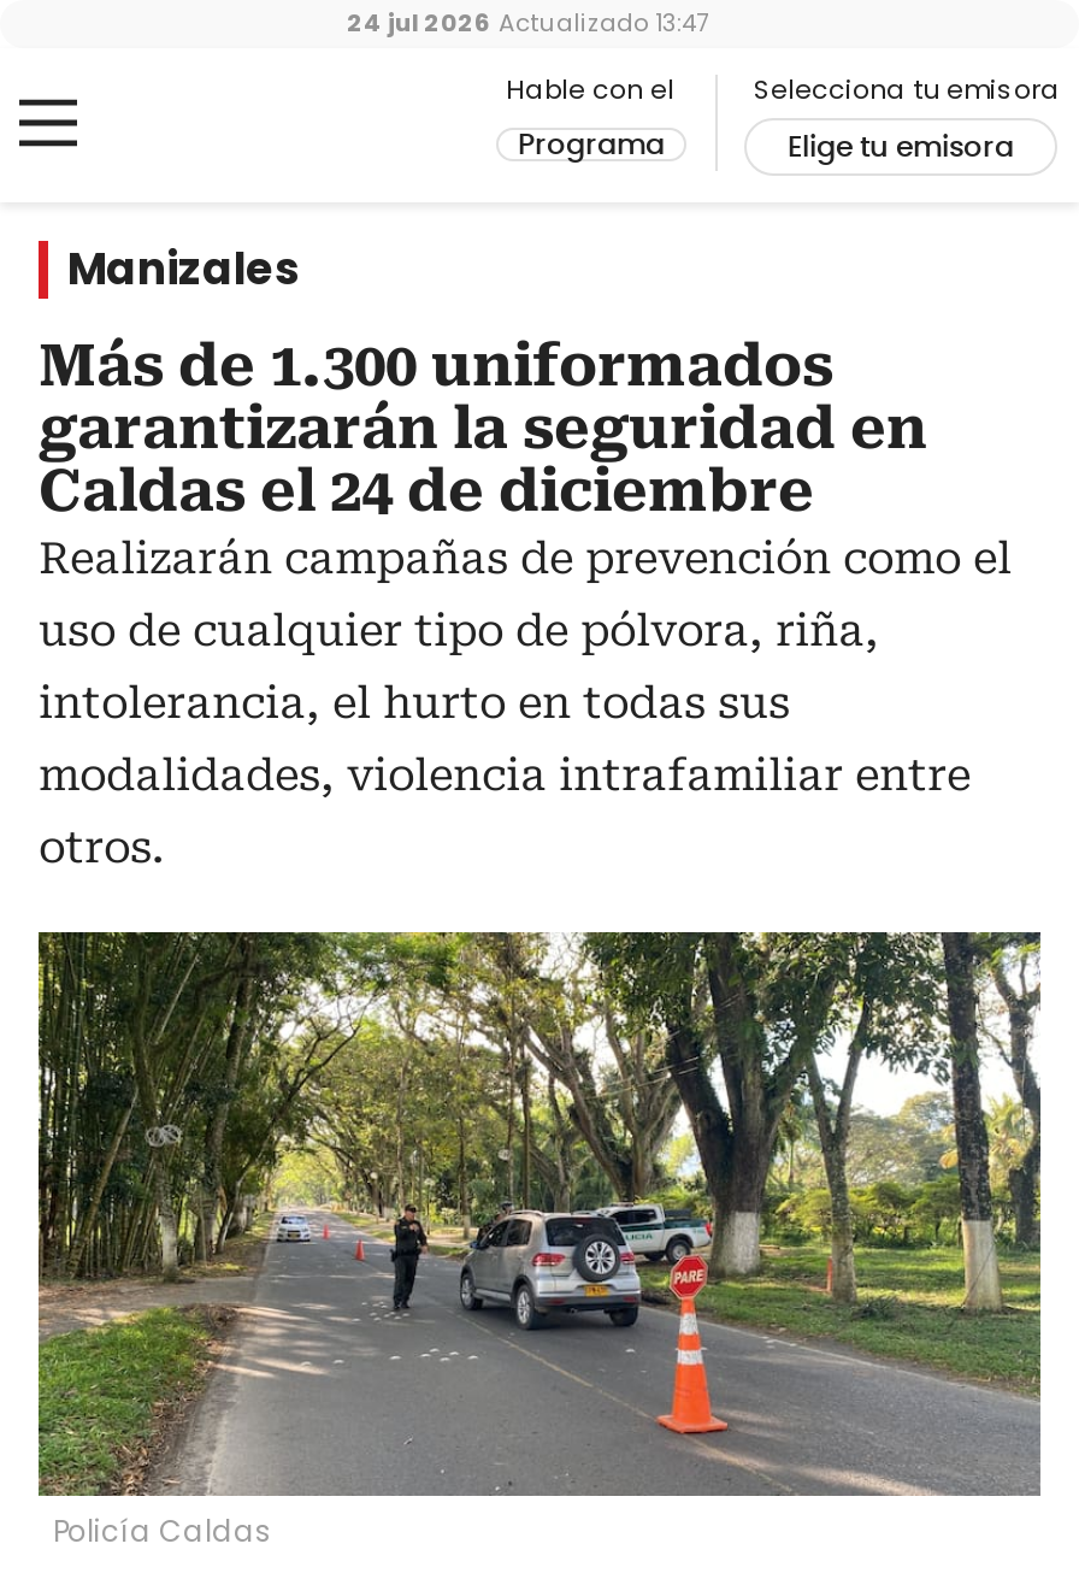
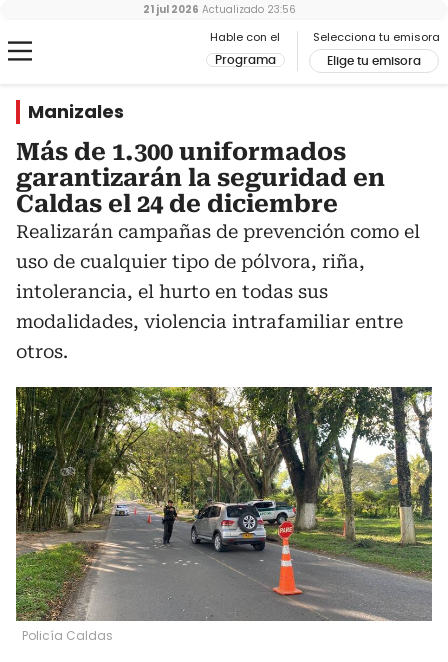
[347,5,708,41] 24 jul 2026 Actualizado 13:47 -> [142,2,295,17] 21 jul 2026 Actualizado 23:56

